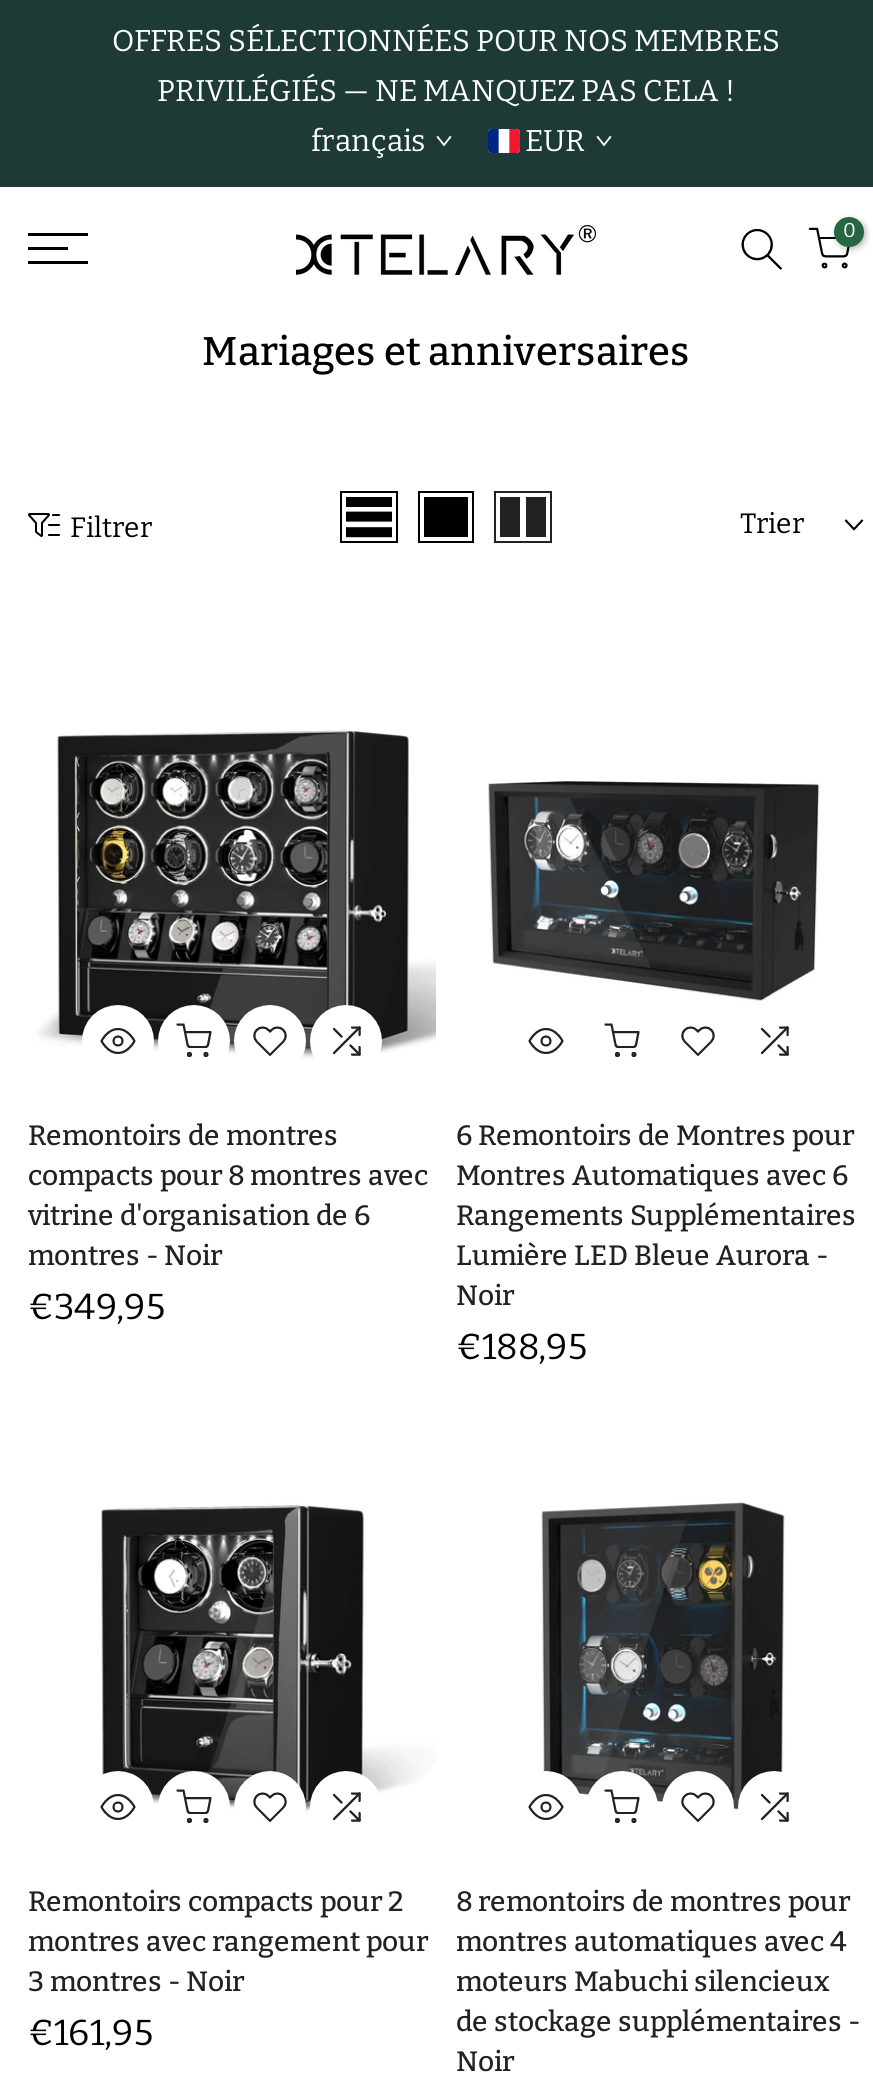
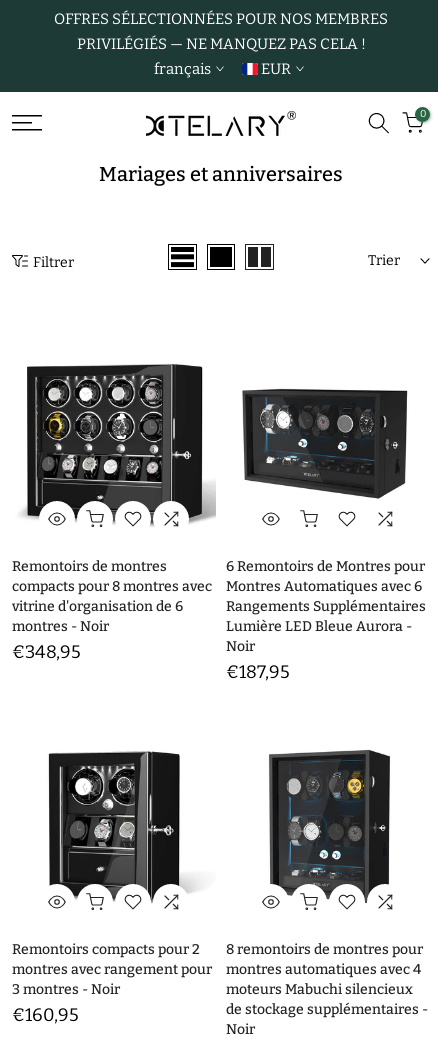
[28,1285,166,1329] €349,95 -> [12,641,81,663] €348,95
[456,1325,588,1369] €188,95 -> [226,661,290,683] €187,95
[28,2011,154,2055] €161,95 -> [12,1004,79,1026] €160,95

